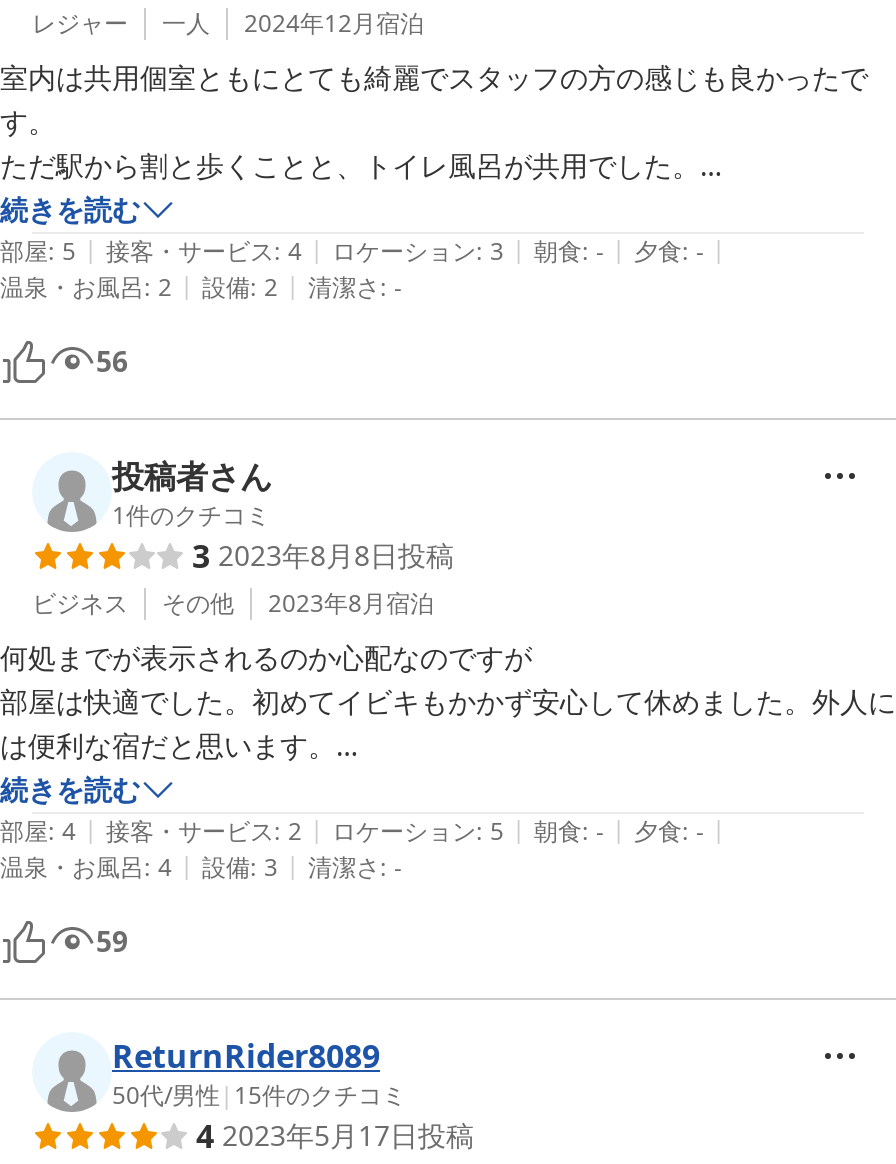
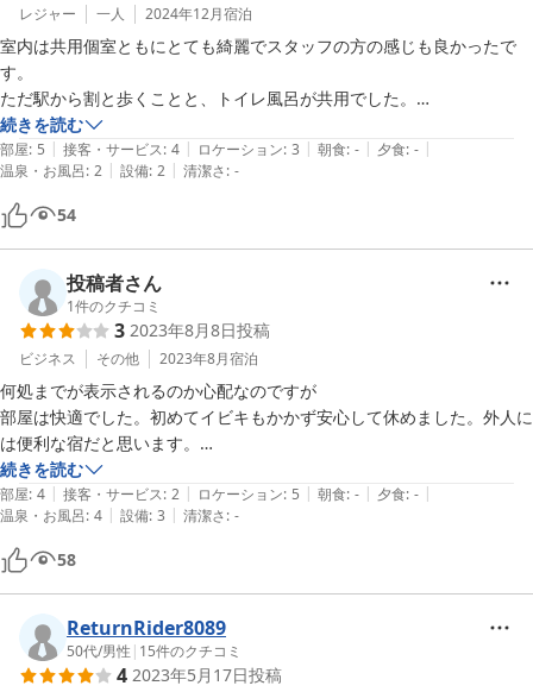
[96,342,128,380] 56 -> [57,203,76,226] 54
[96,922,128,960] 59 -> [57,548,76,571] 58

